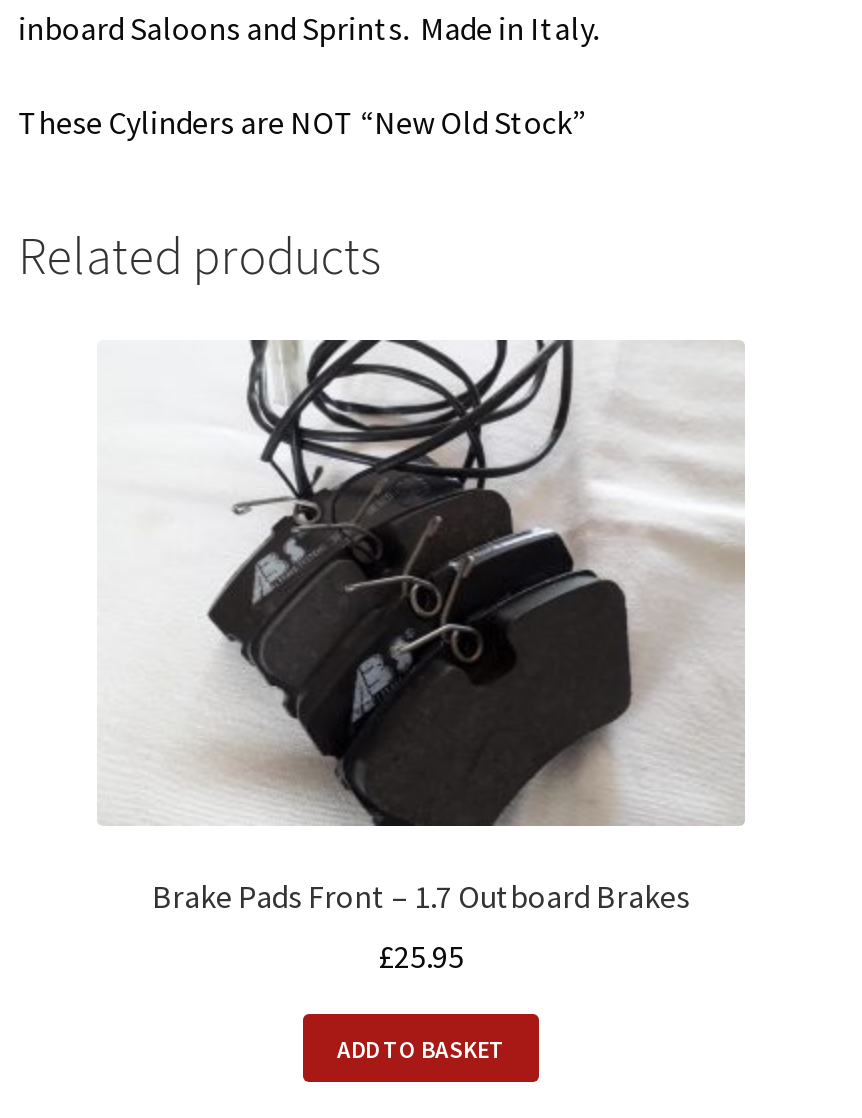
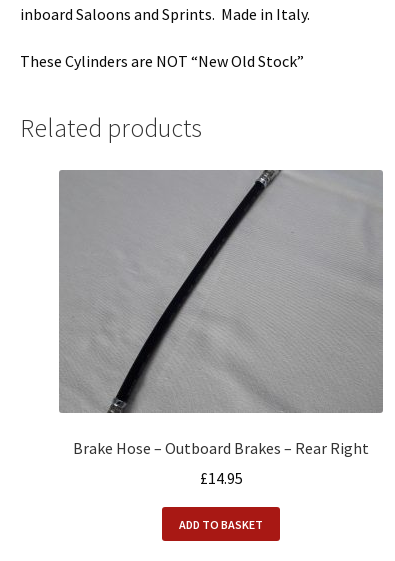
[99,340,743,916] [image] | Brake Pads Front – 1.7 Outboard Brakes -> [59,169,383,458] [image] | Brake Hose – Outboard Brakes – Rear Right
[378,937,464,977] £25.95 -> [199,468,242,488] £14.95

